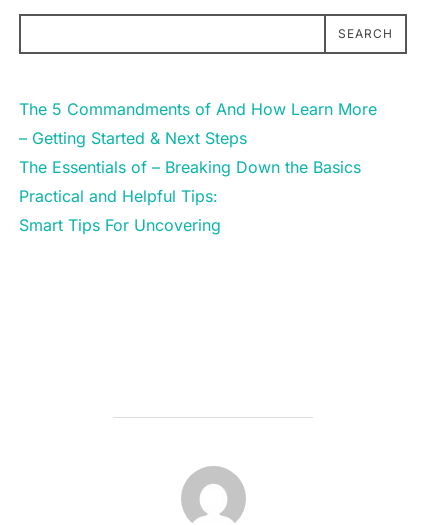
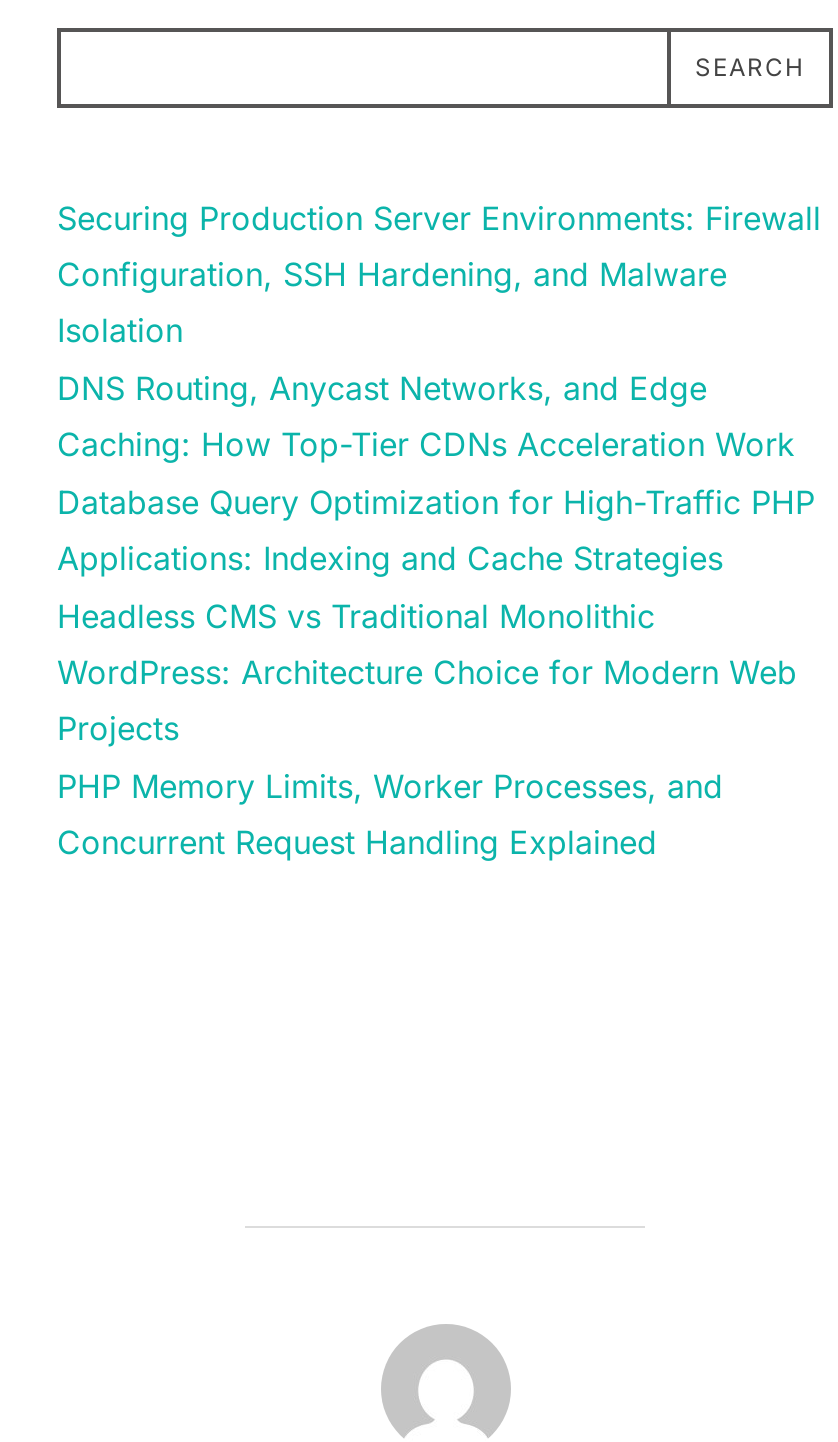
[19,98,377,234] The 5 Commandments of And How Learn More | – Getting Started & Next Steps | The Essentials of – Breaking Down the Basics | Practical and Helpful Tips: | Smart Tips For Uncovering -> [57,197,821,861] Securing Production Server Environments: Firewall | Configuration, SSH Hardening, and Malware | Isolation | DNS Routing, Anycast Networks, and Edge | Caching: How Top-Tier CDNs Acceleration Work | Database Query Optimization for High-Traffic PHP | Applications: Indexing and Cache Strategies | Headless CMS vs Traditional Monolithic | WordPress: Architecture Choice for Modern Web | Projects | PHP Memory Limits, Worker Processes, and | Concurrent Request Handling Explained

